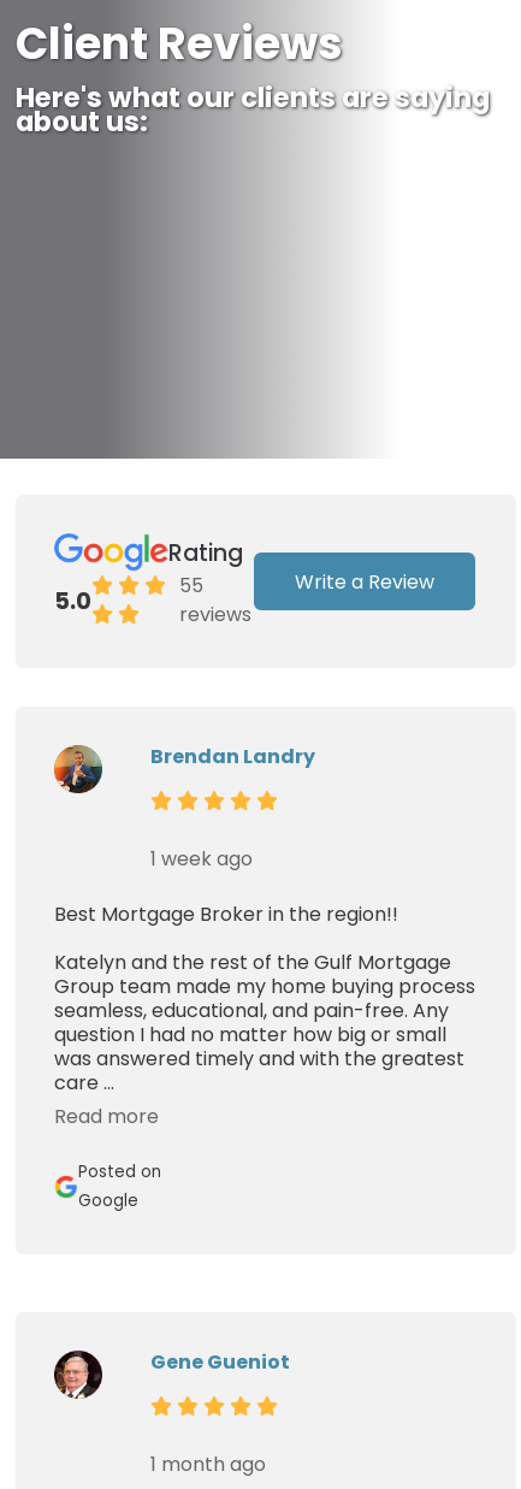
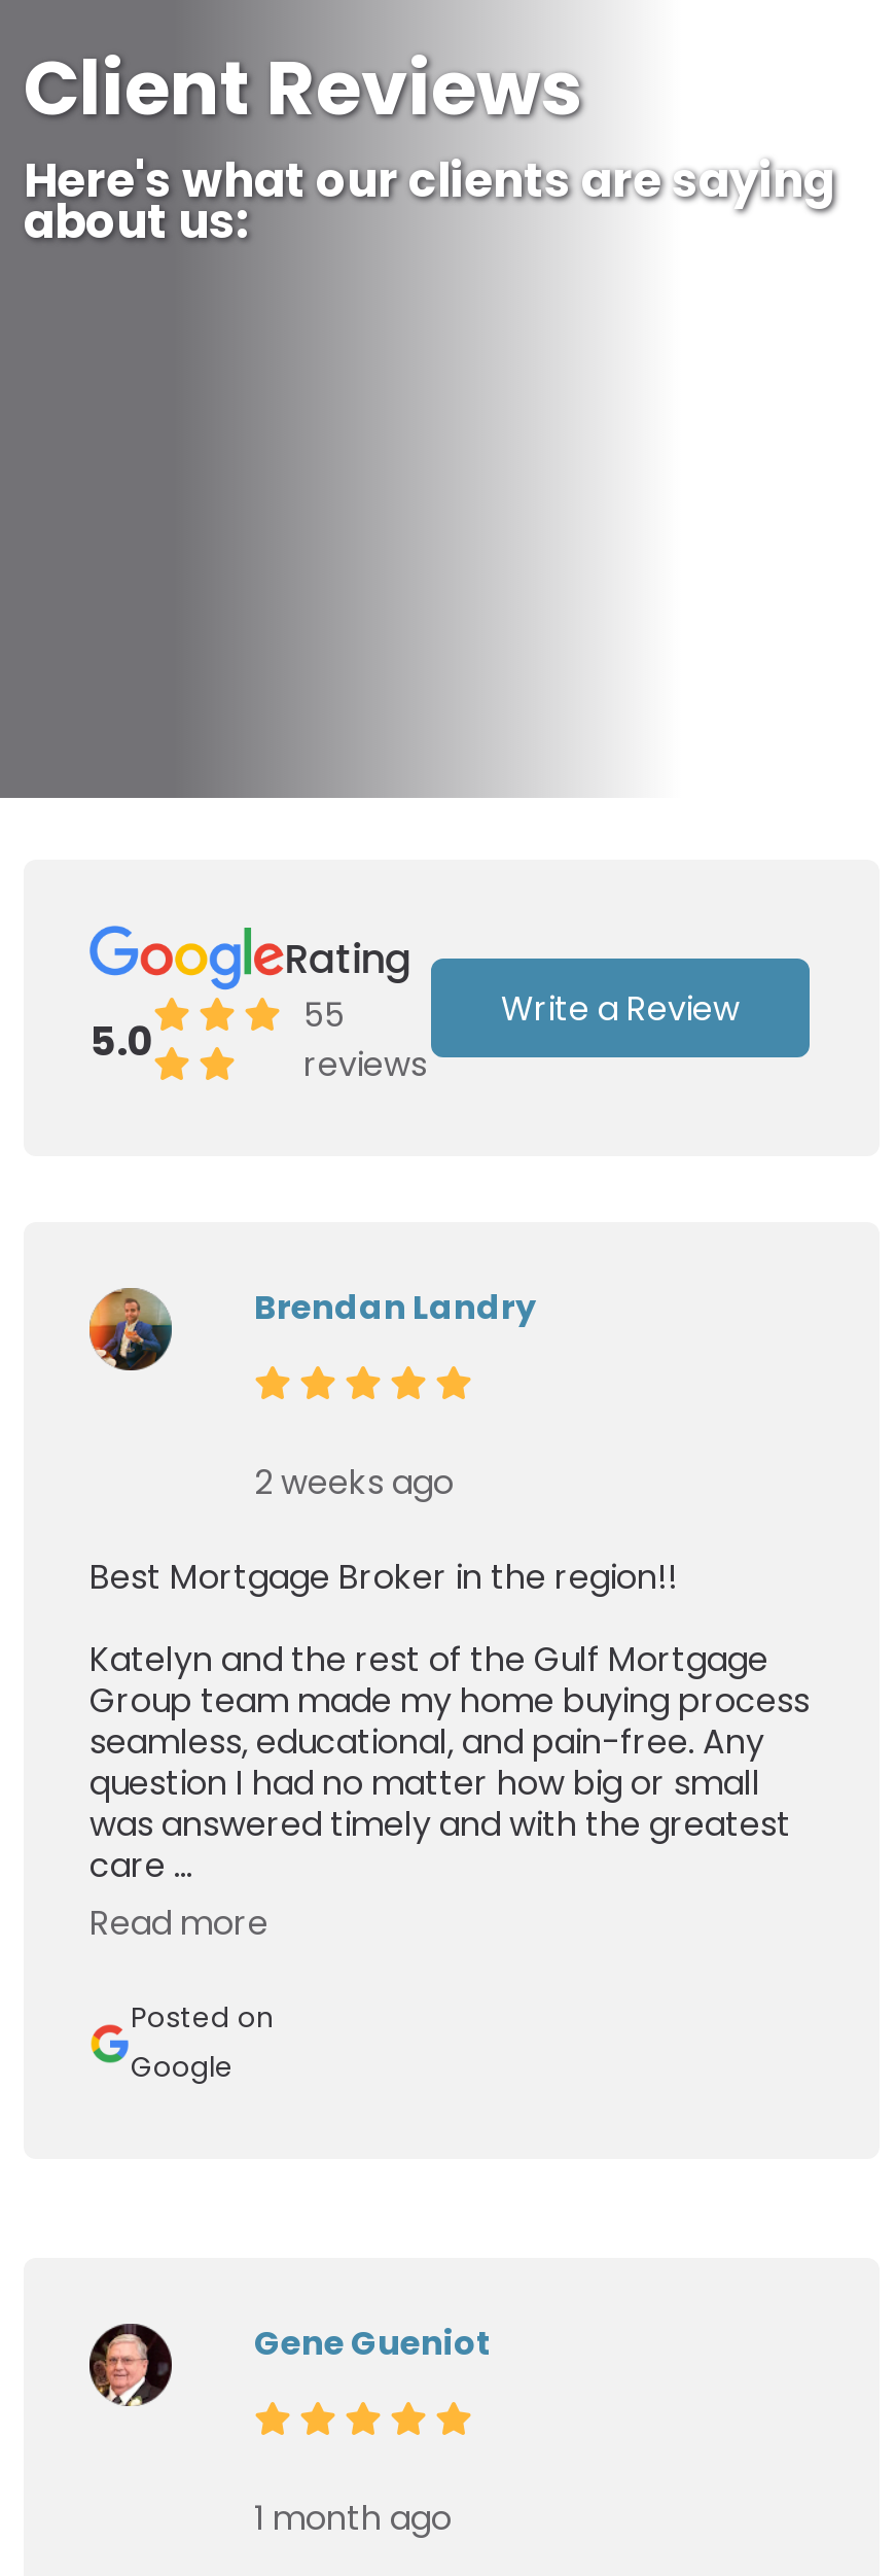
[150,845,253,873] 1 week ago -> [254,1459,454,1506] 2 weeks ago

